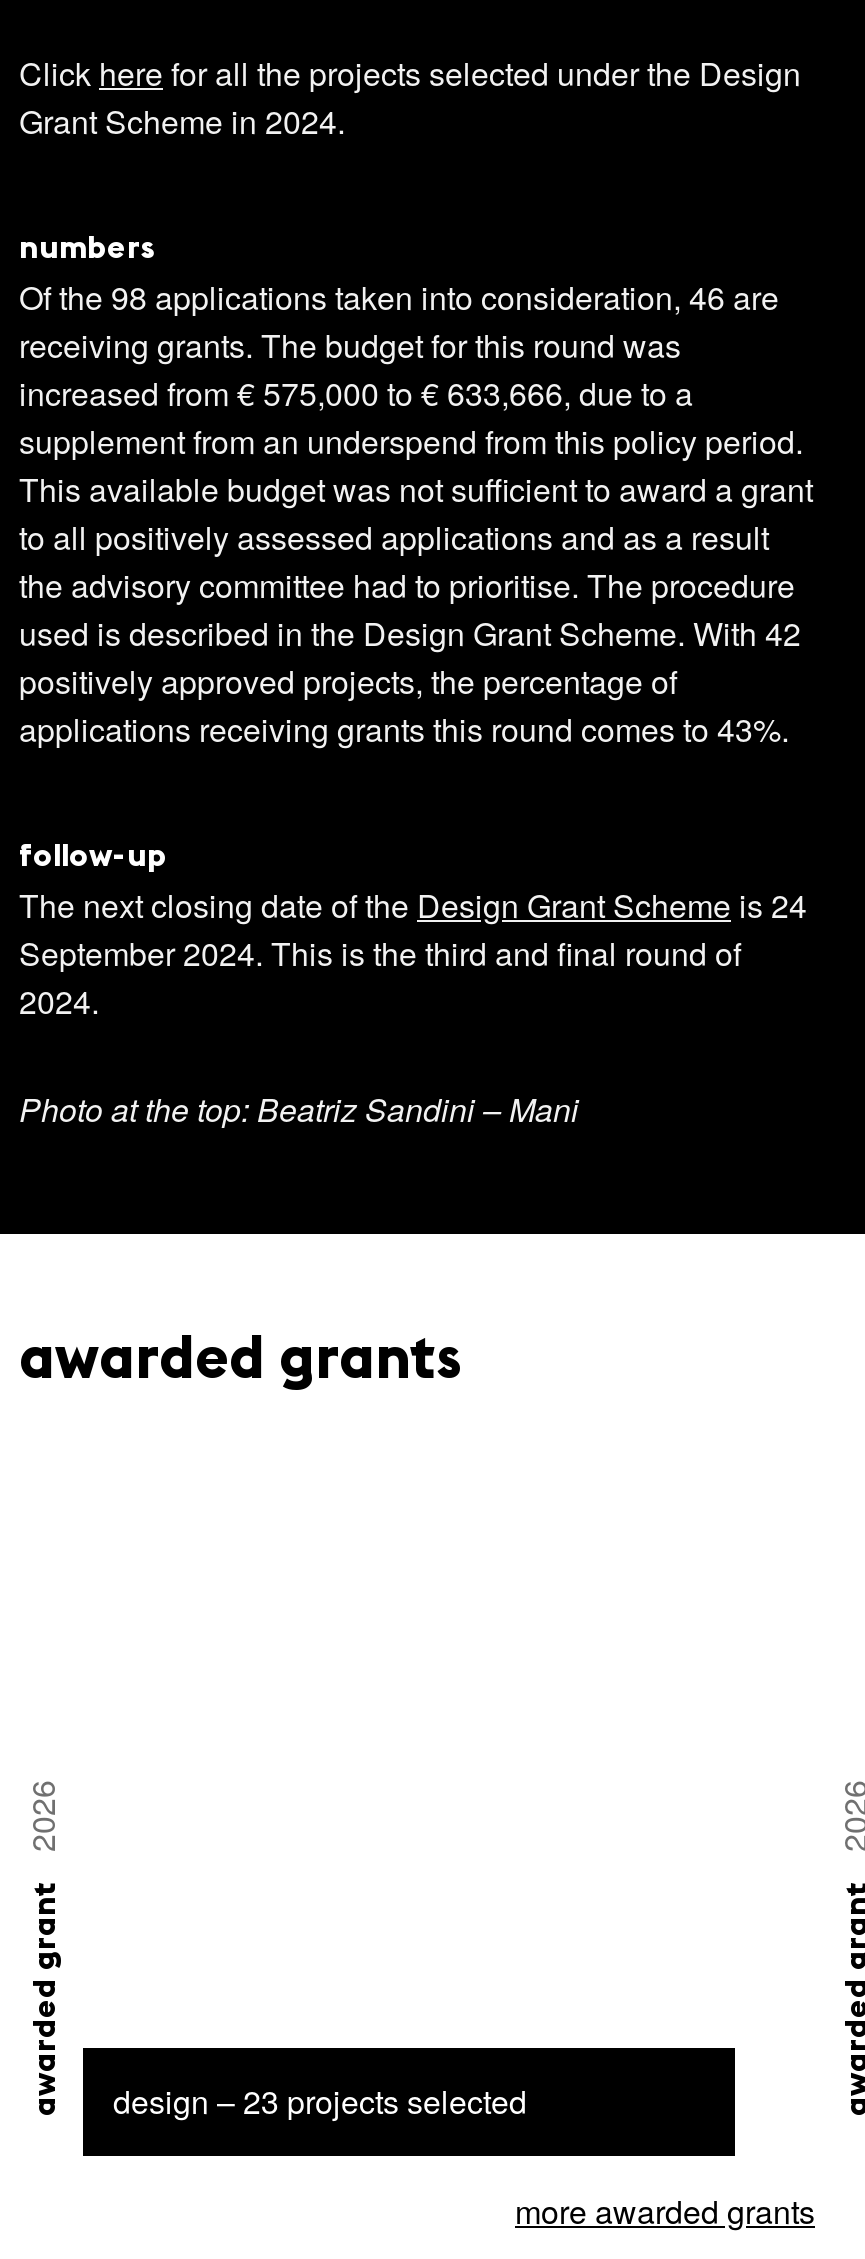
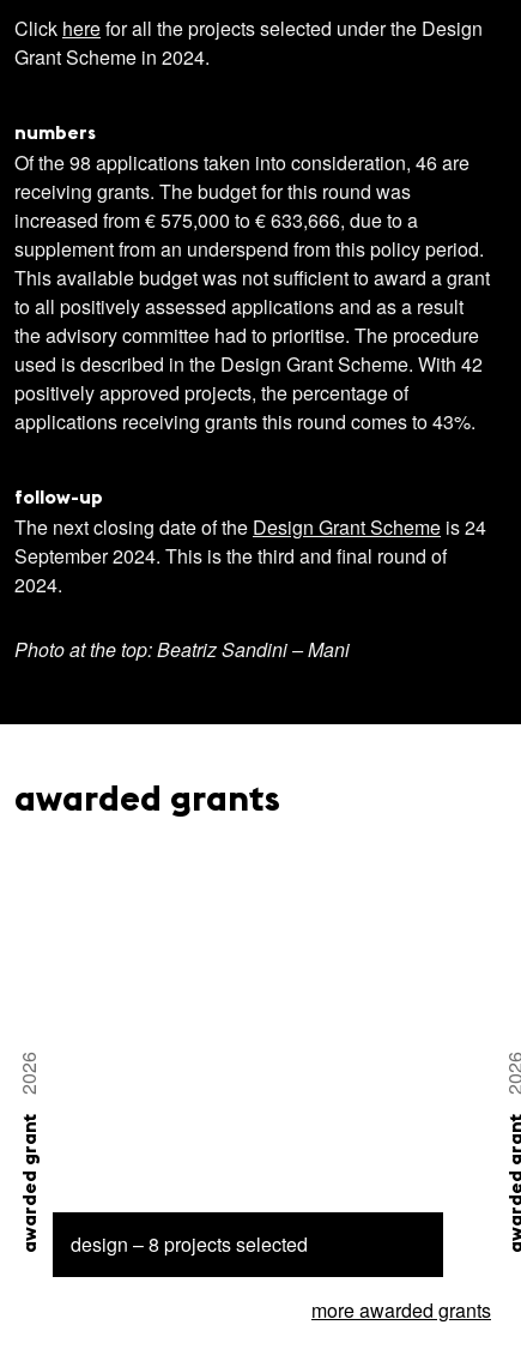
[113,2078,527,2124] design – 23 projects selected -> [71,1230,308,1258] design – 8 projects selected

